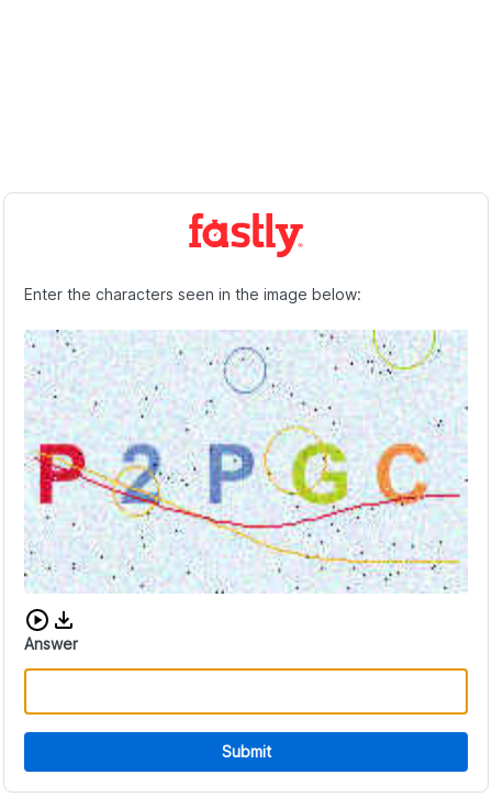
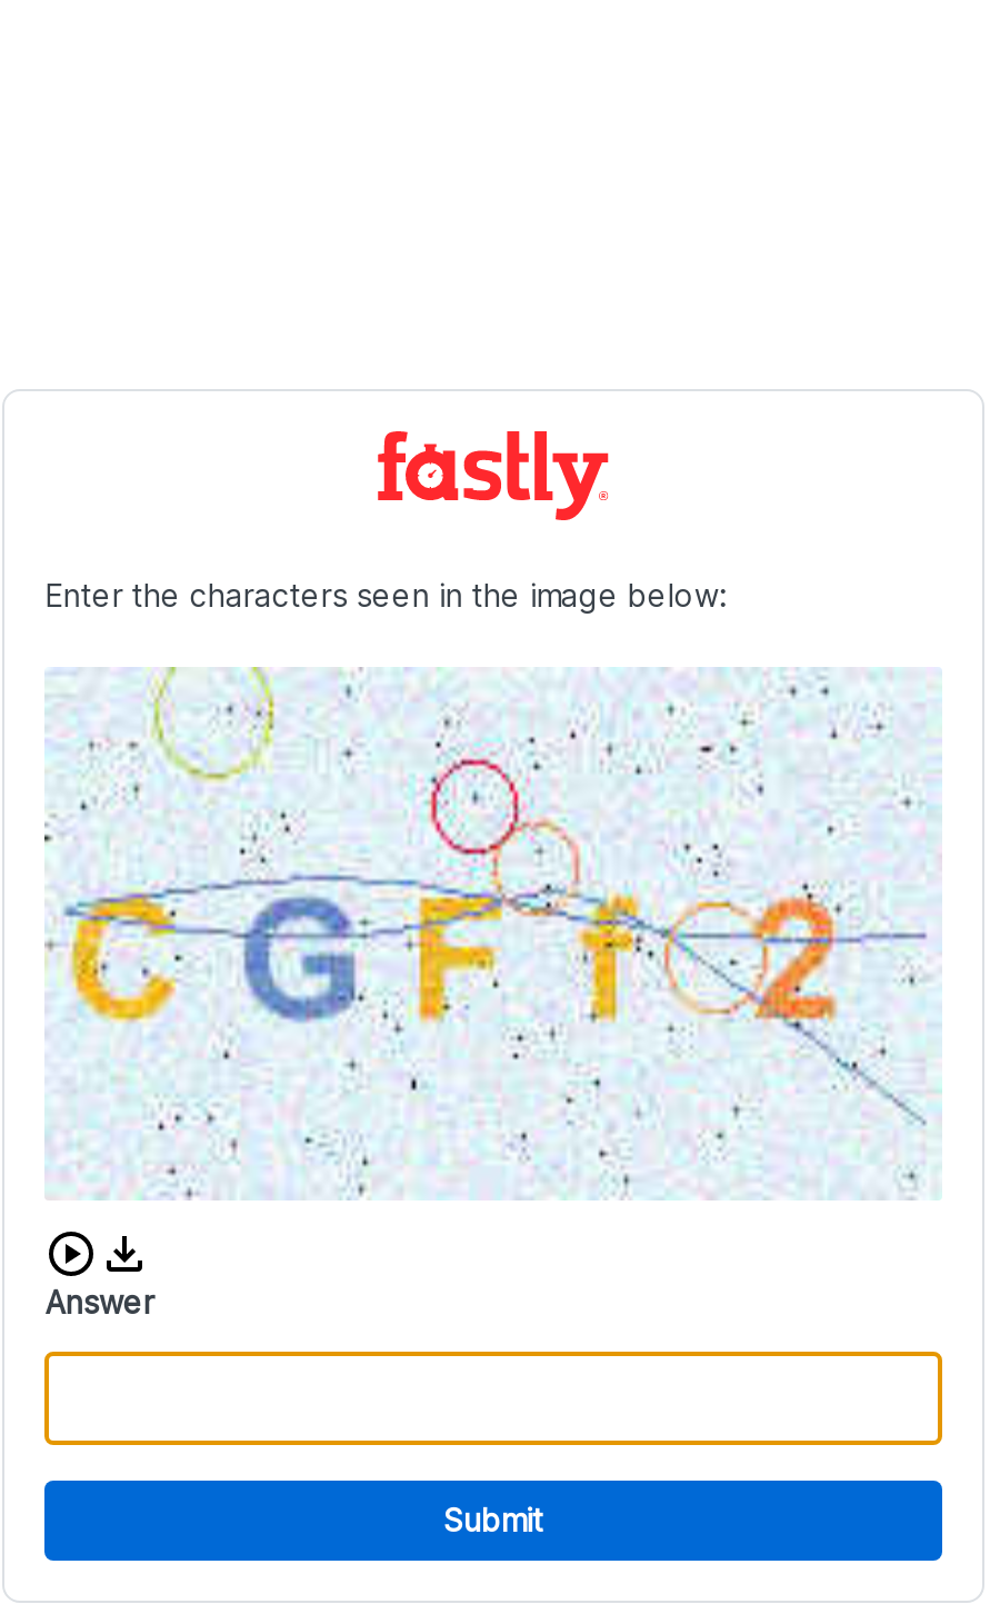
[23,329,468,595] [image] -> [44,665,936,1198] [image]

